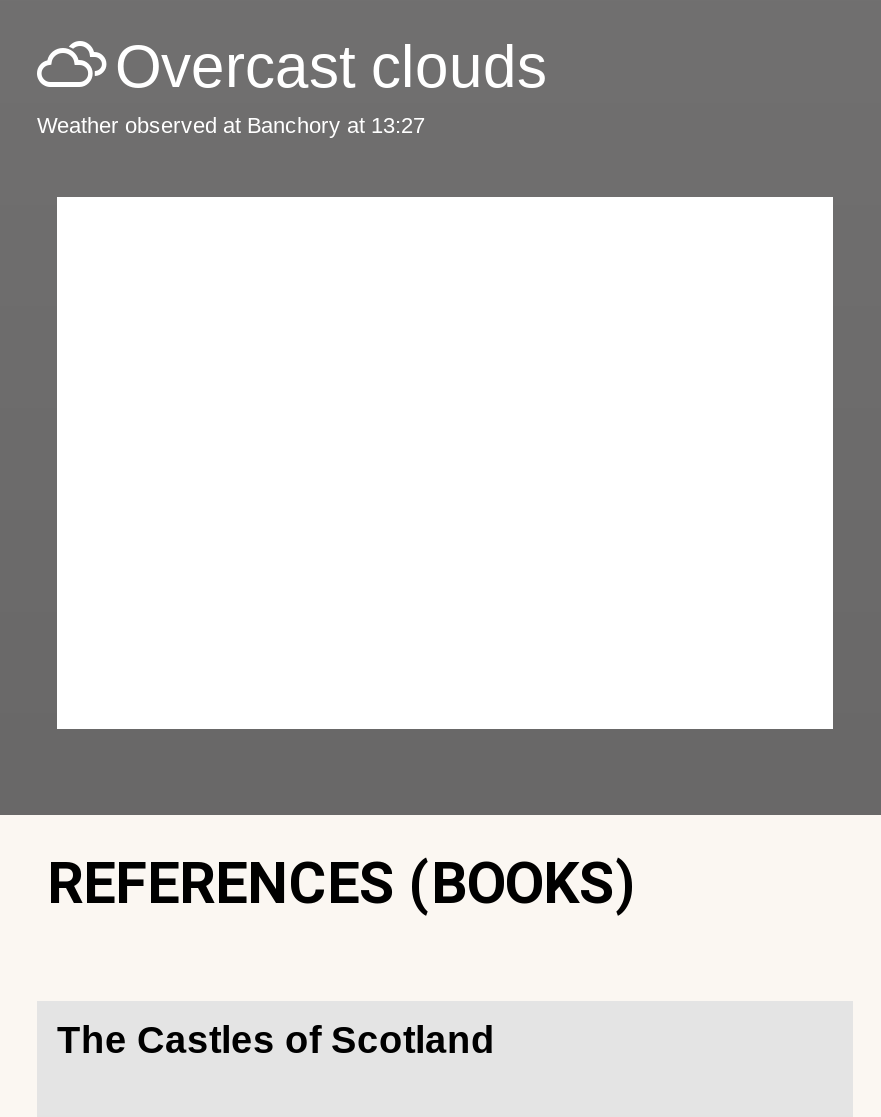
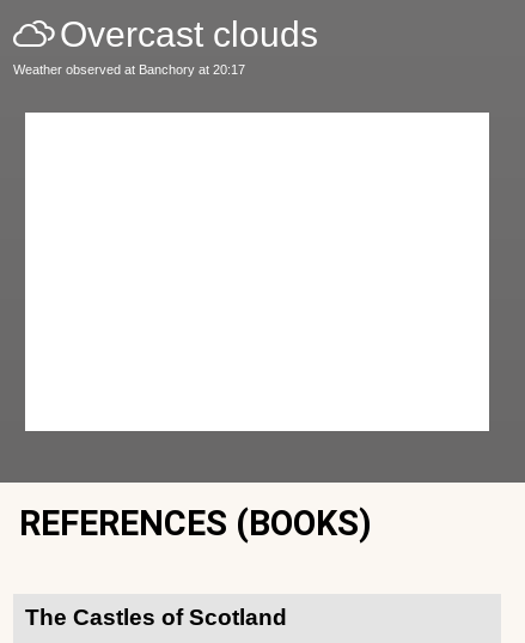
[37,114,425,138] Weather observed at Banchory at 13:27 -> [13,63,245,77] Weather observed at Banchory at 20:17

